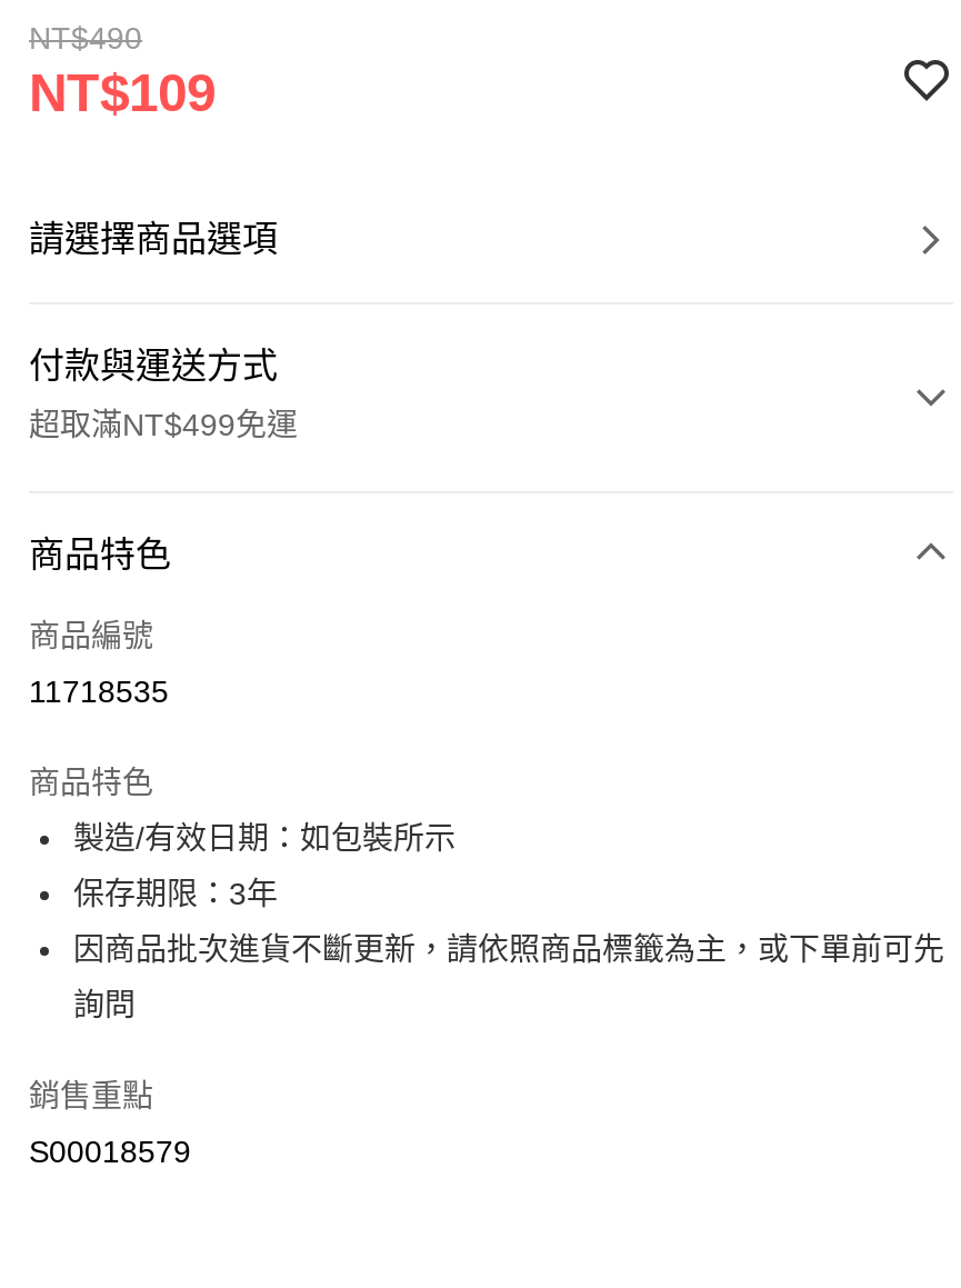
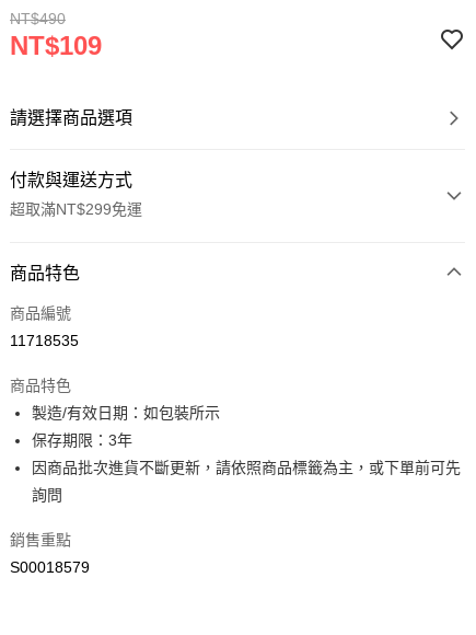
[29,407,298,442] 超取滿NT$499免運 -> [10,200,142,218] 超取滿NT$299免運

